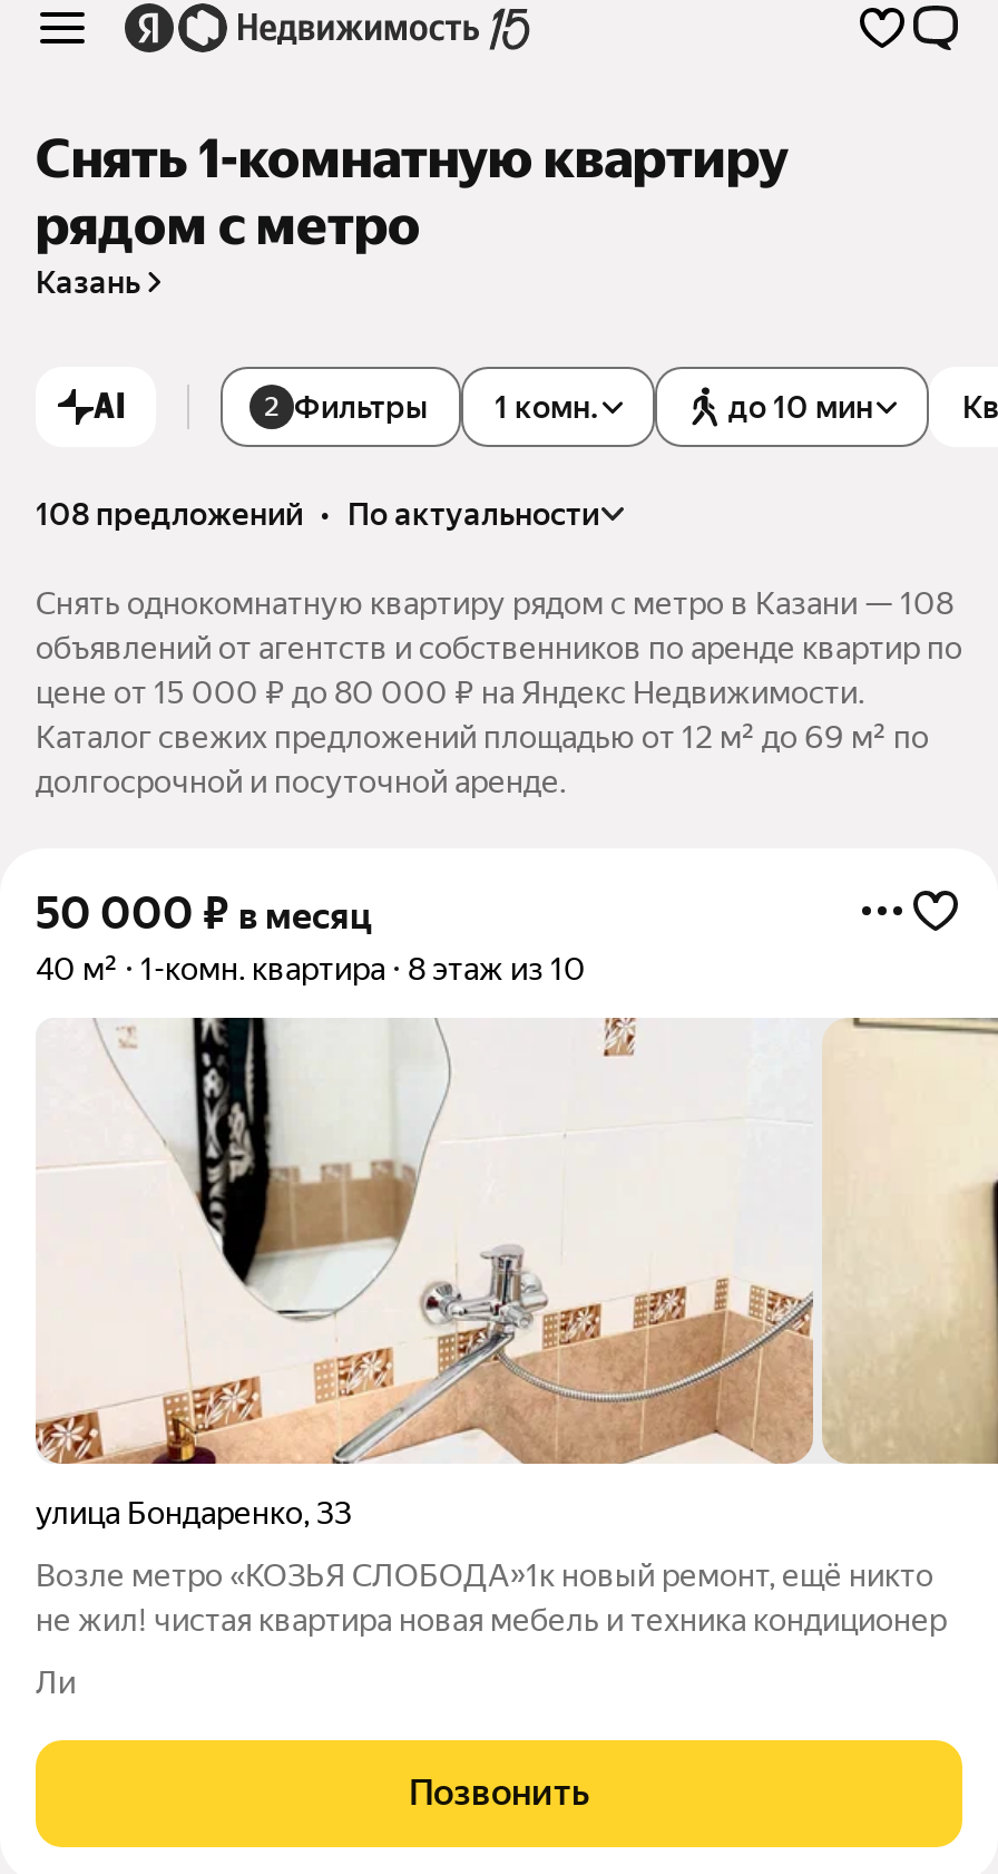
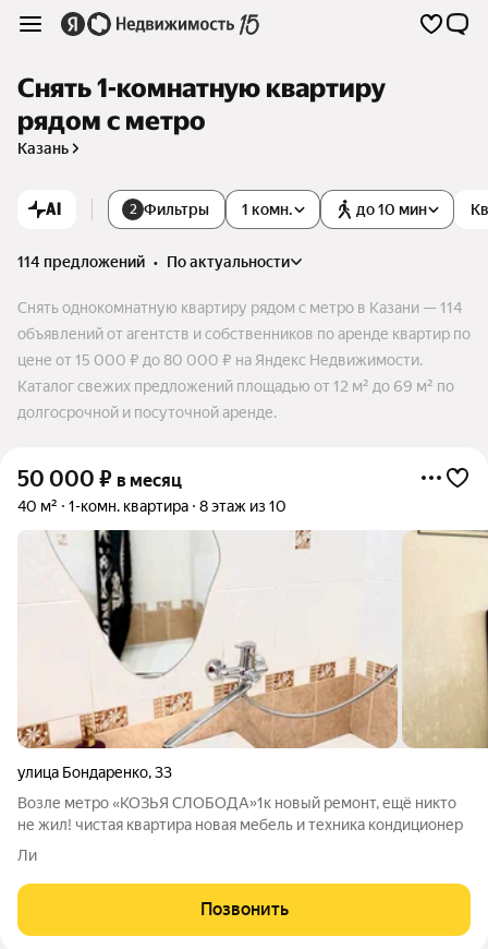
[36,496,599,531] 108 предложений • по актуальности -> [17,253,290,270] 114 предложений • по актуальности
[36,585,953,621] Снять однокомнатную квартиру рядом с метро в Казани — 108 -> [17,299,462,316] Снять однокомнатную квартиру рядом с метро в Казани — 114

